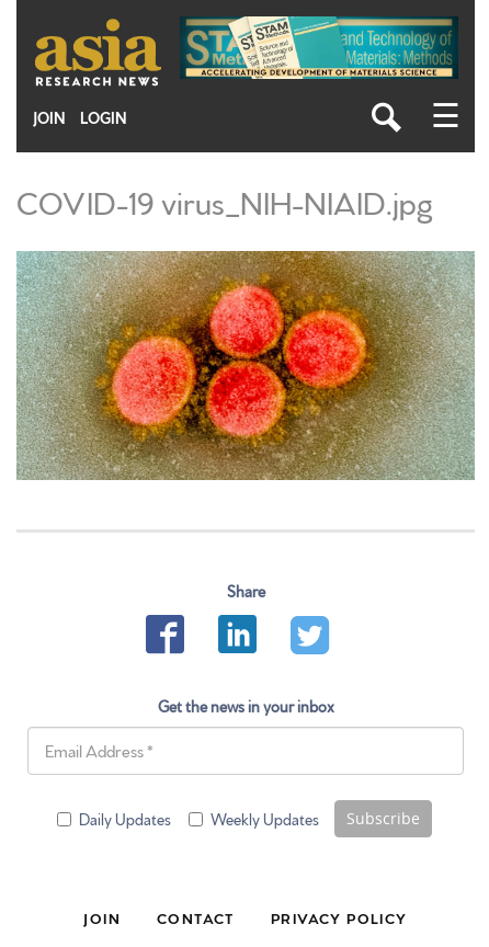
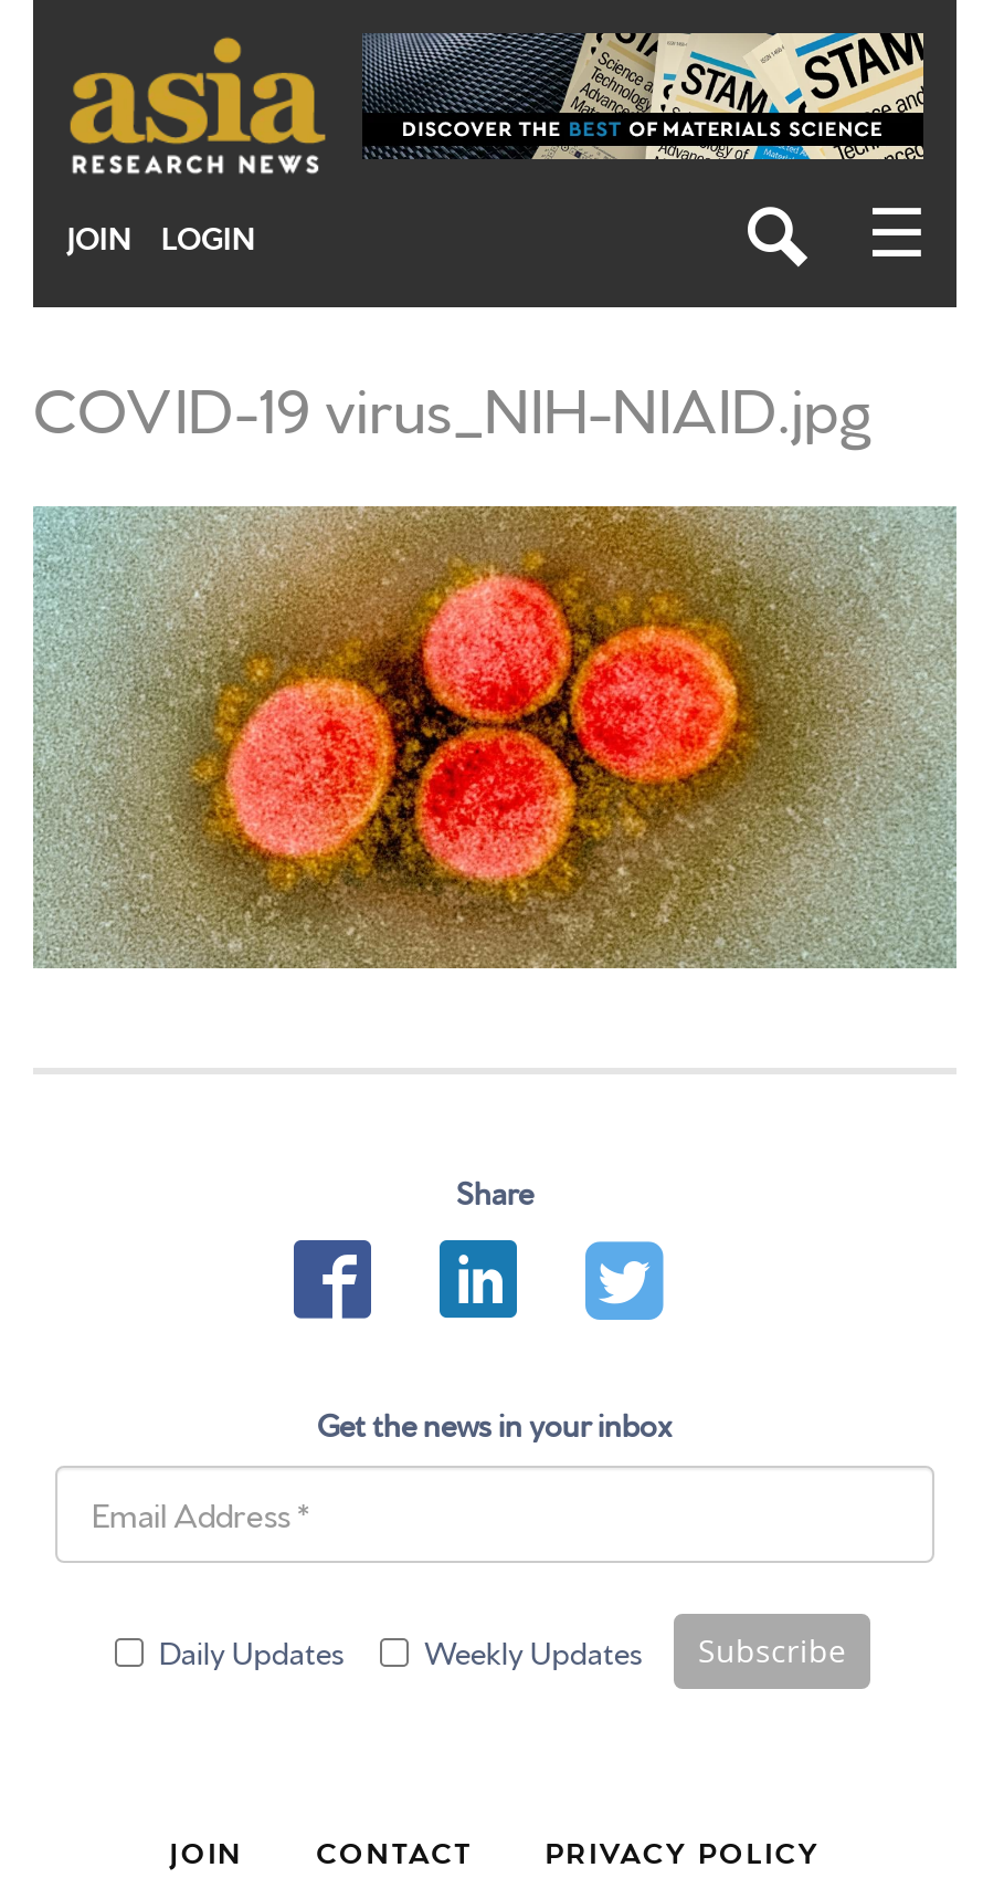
[180,15,458,80] [image] -> [362,31,926,161] [image]

